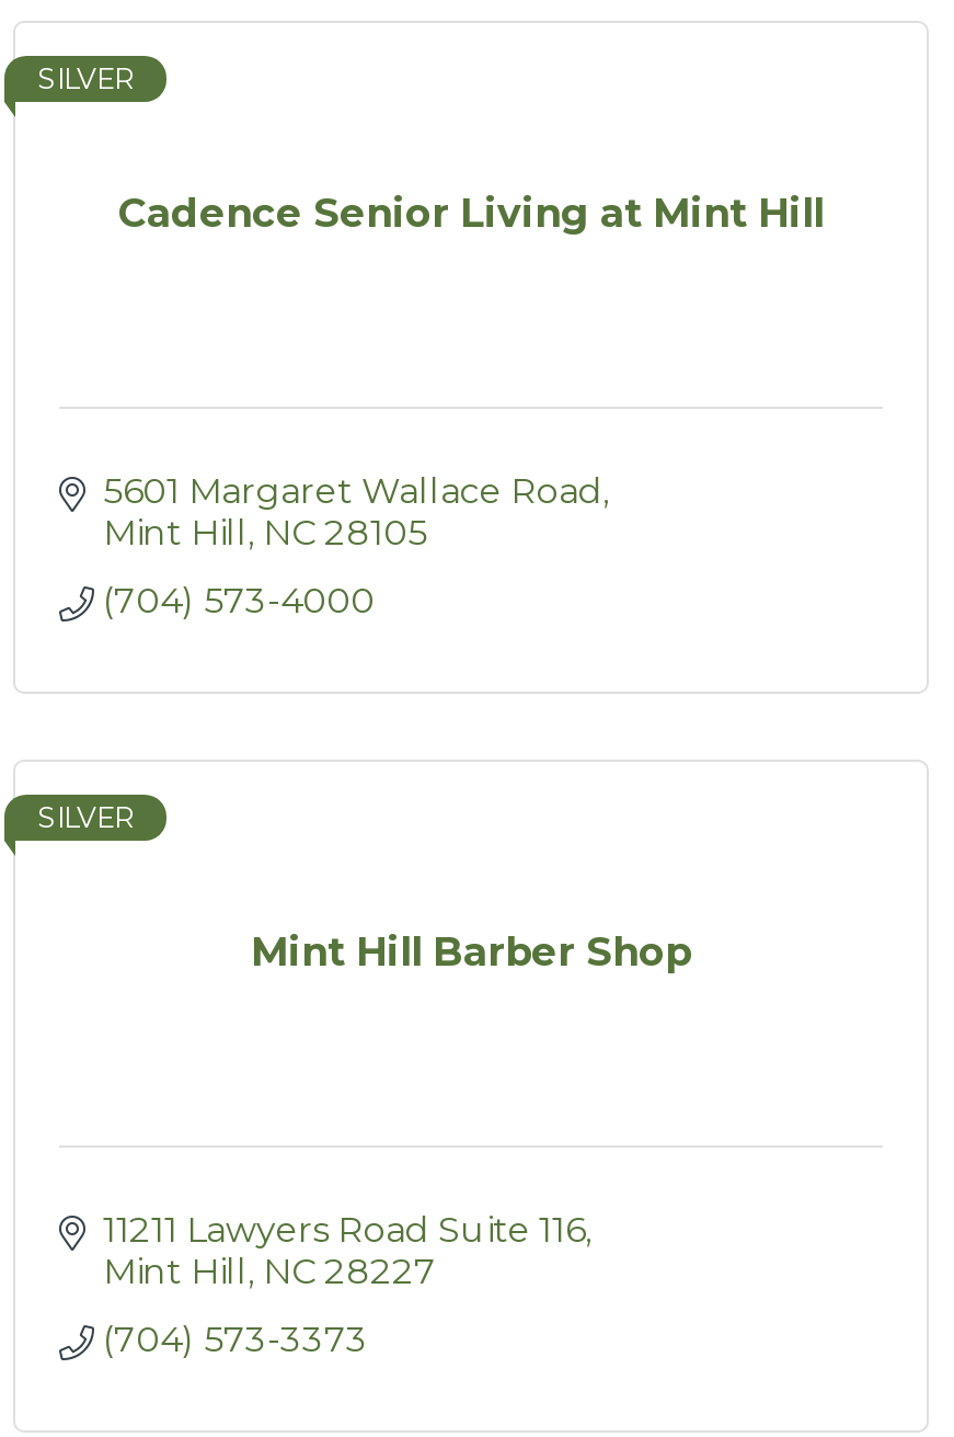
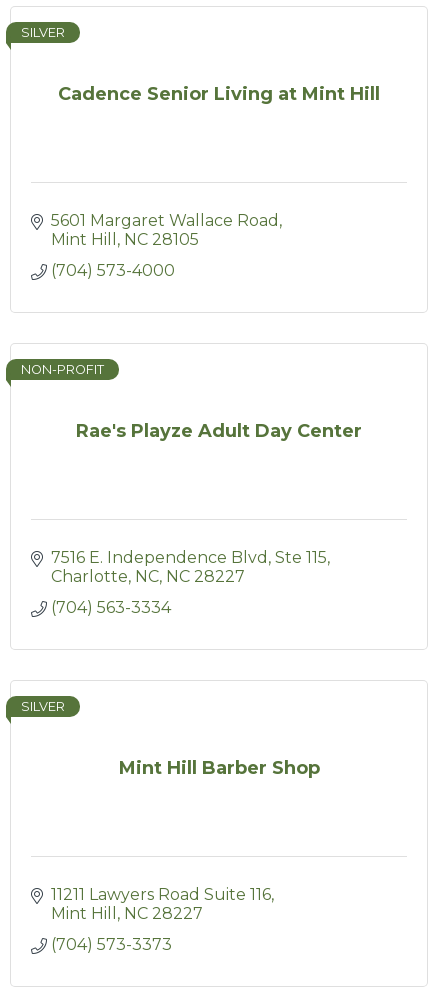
none -> [21,362,104,377] NON-PROFIT
none -> [51,548,327,617] 7516 E. Independence Blvd Ste 115 | Charlotte, NC NC 28227 | (704) 563-3334
none -> [76,420,362,442] Rae's Playze Adult Day Center

